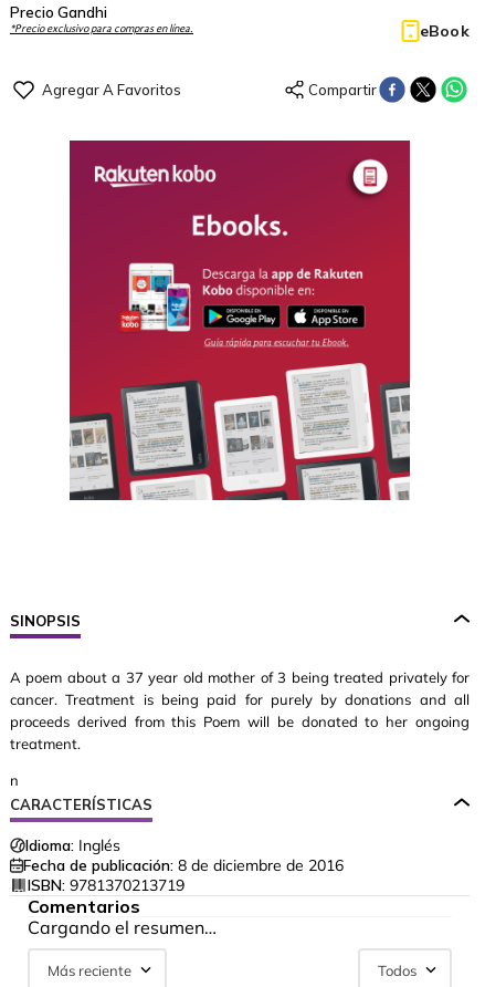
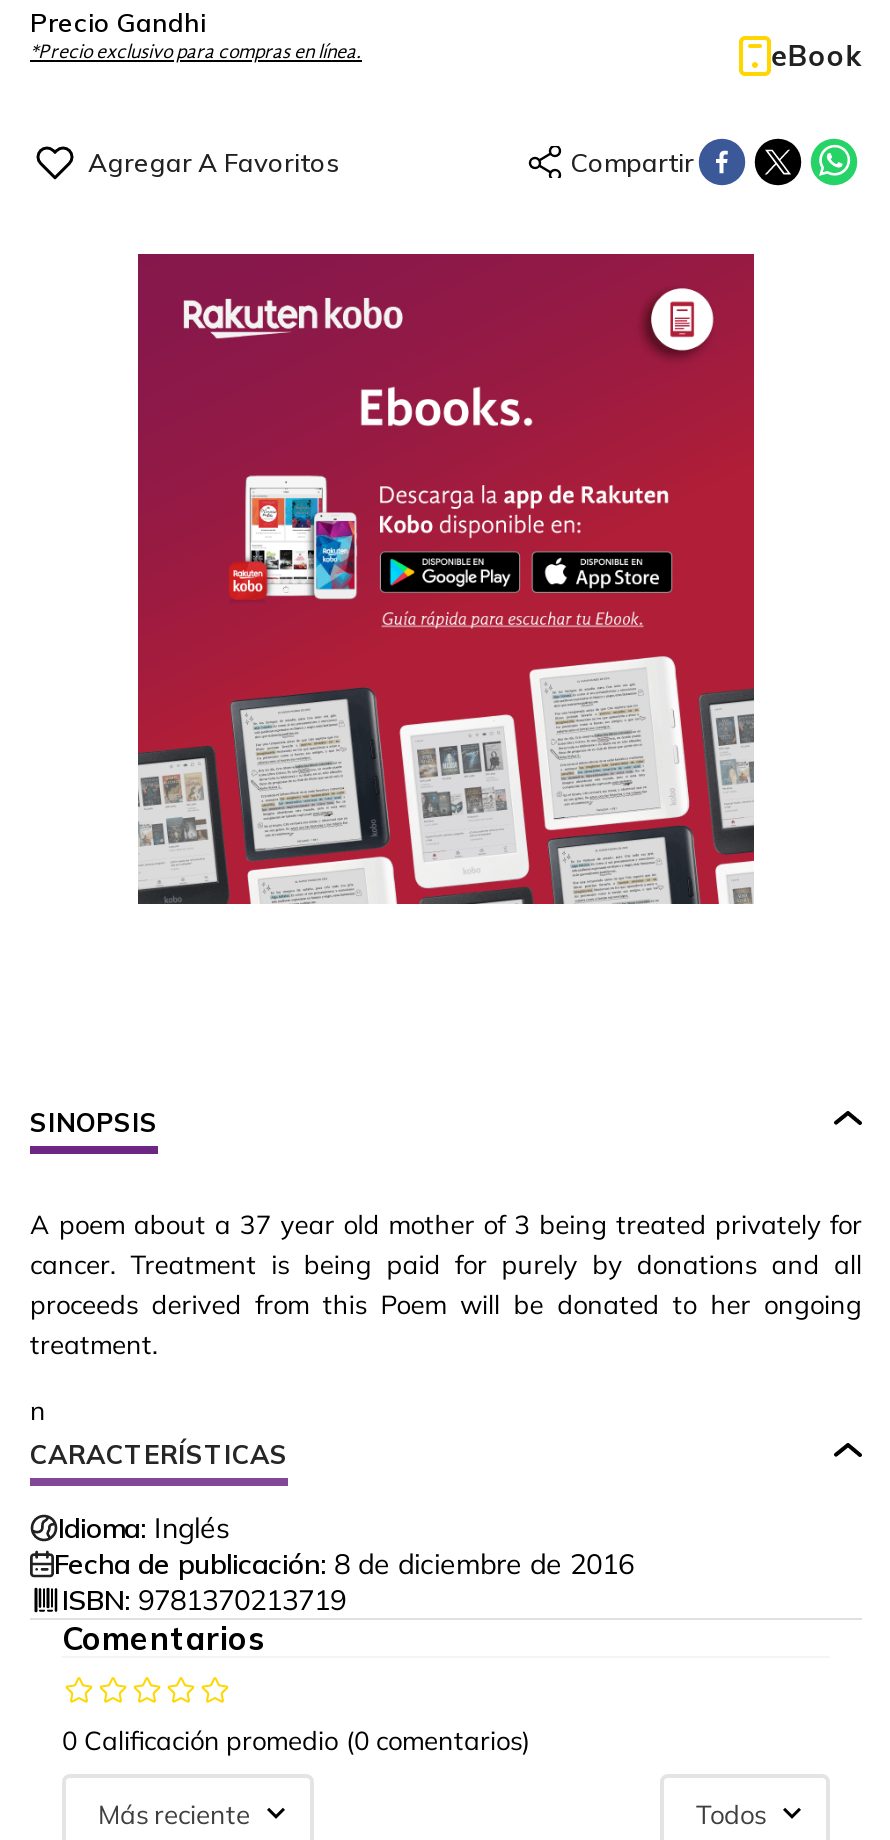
[28,916,217,939] Cargando el resumen… -> [62,1724,530,1756] 0 Calificación promedio (0 comentarios)

